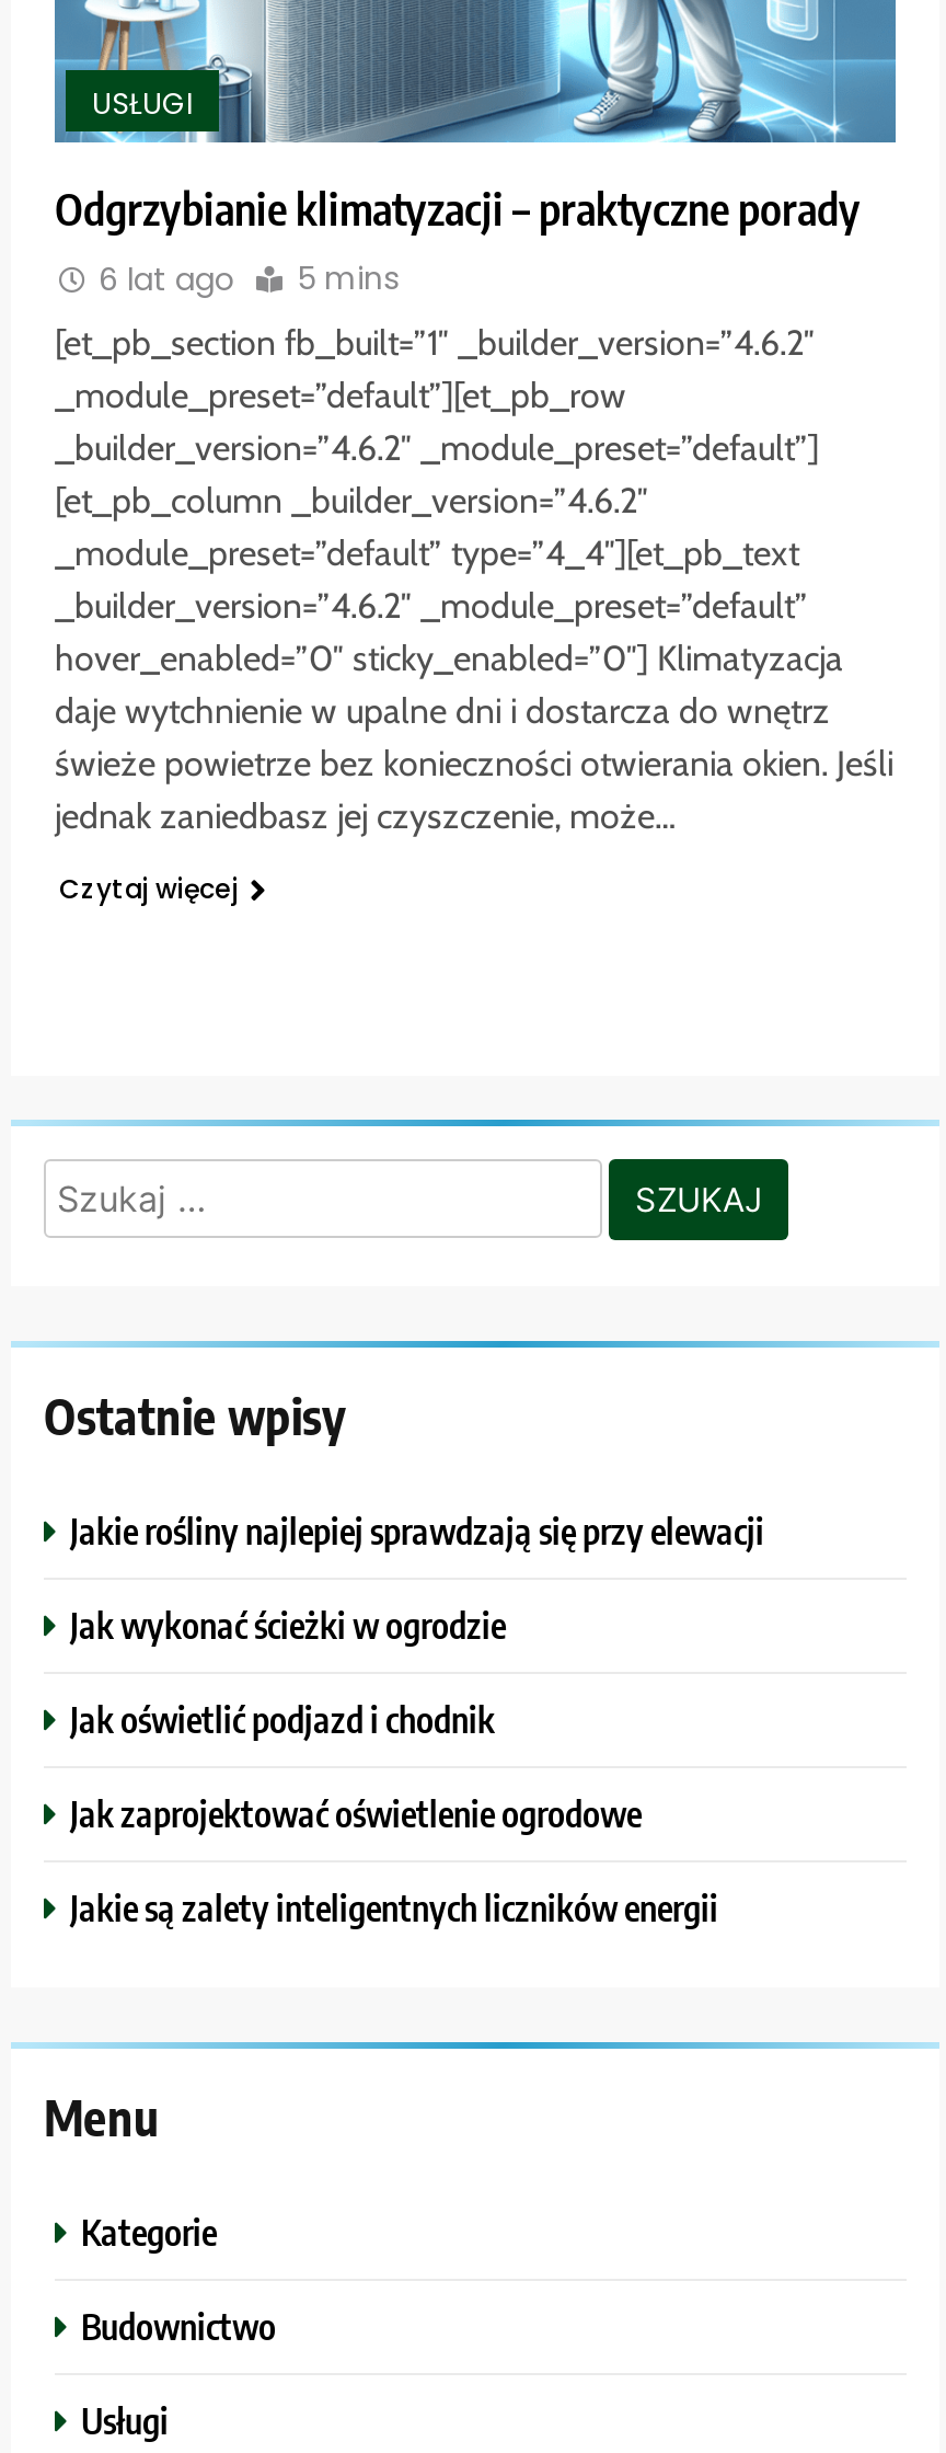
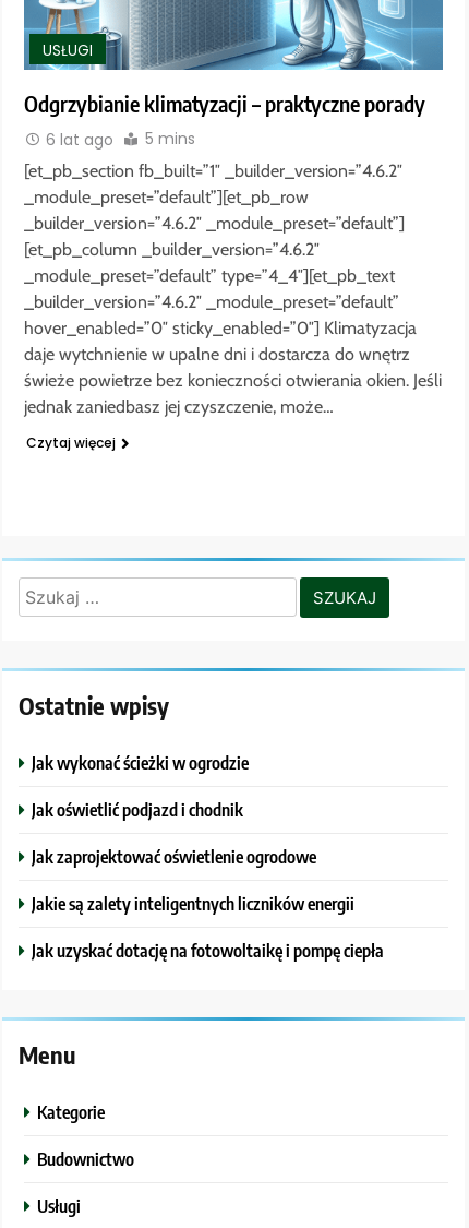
[70,1507,764,1553] Jakie rośliny najlepiej sprawdzają się przy elewacji -> none
moved [70,1601,718,1930] -> [32,751,354,914]: Jak wykonać ścieżki w ogrodzie | Jak oświetlić podjazd i chodnik | Jak zaprojektować oświetlenie ogrodowe | Jakie są zalety inteligentnych liczników energii
none -> [32,938,384,961] Jak uzyskać dotację na fotowoltaikę i pompę ciepła

